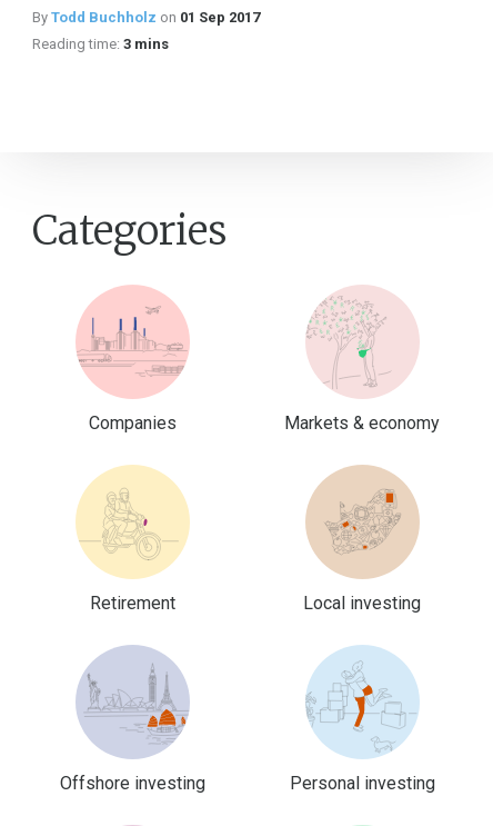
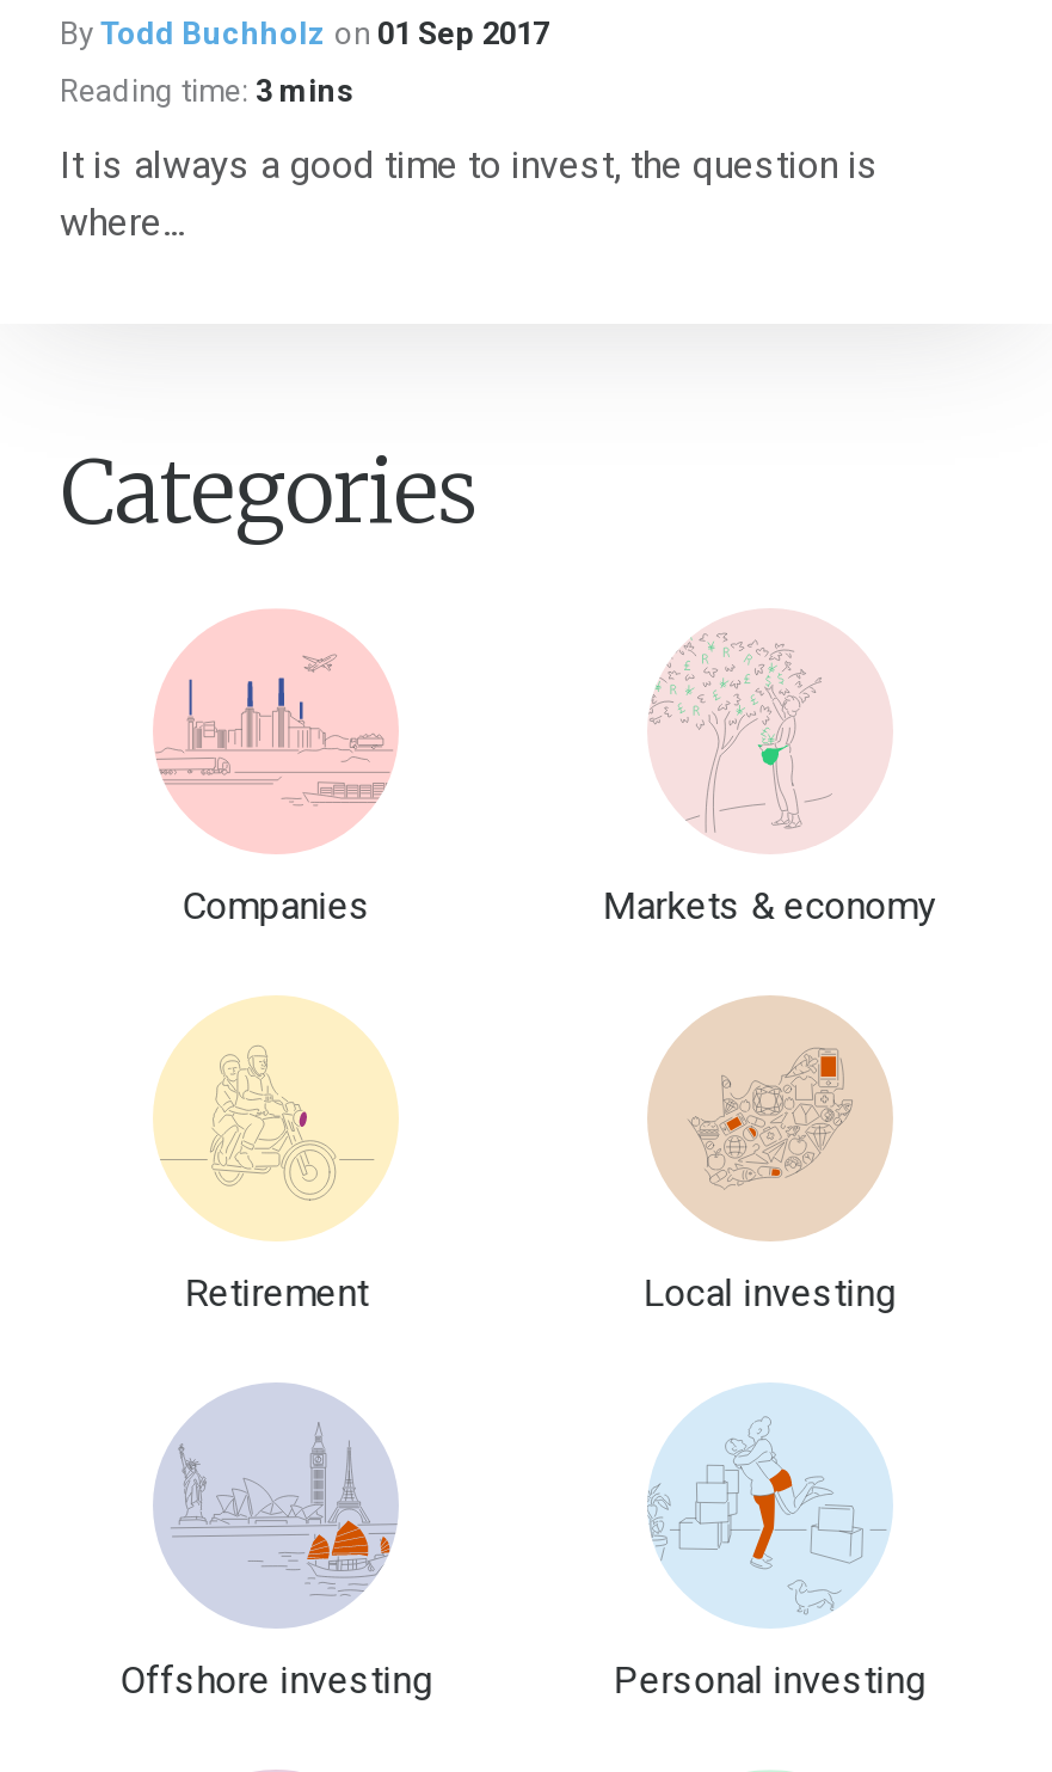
none -> [60,142,879,245] It is always a good time to invest, the question is | where...

